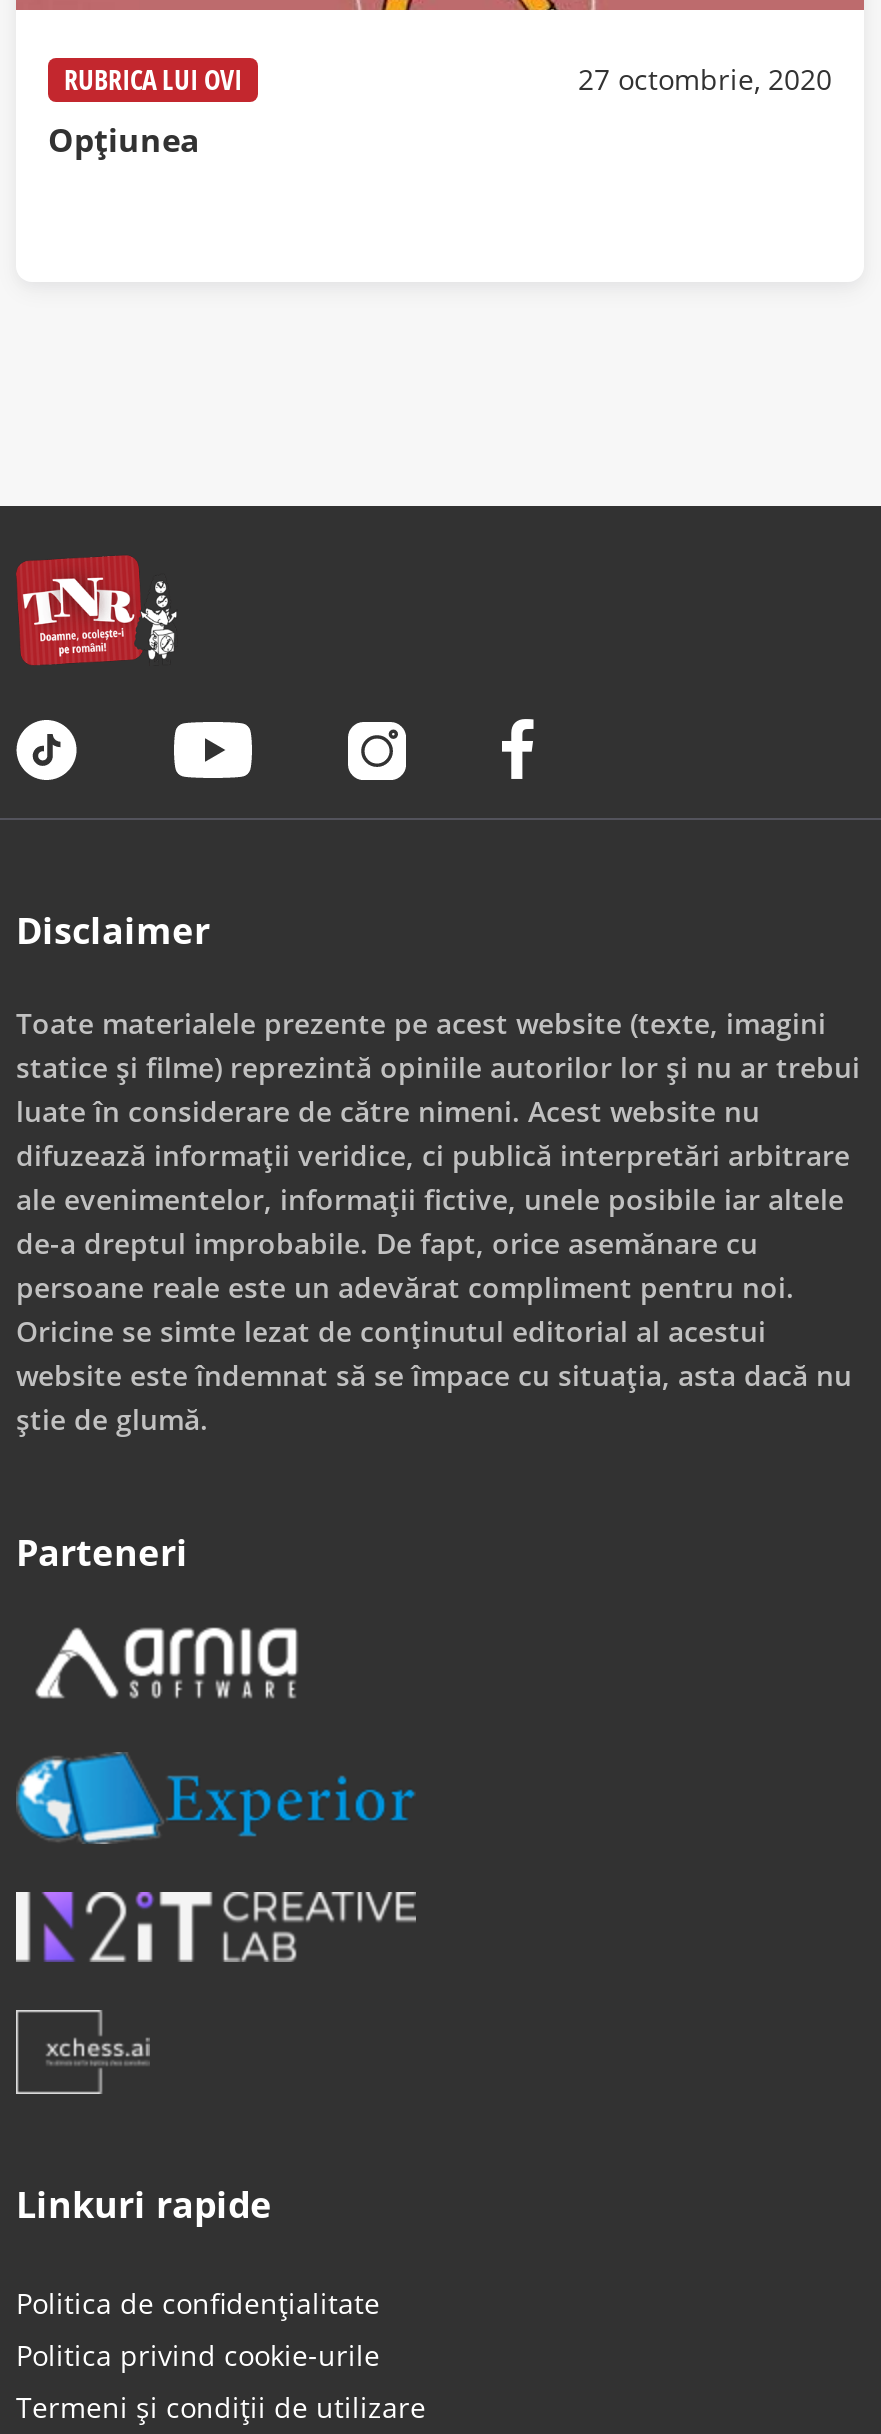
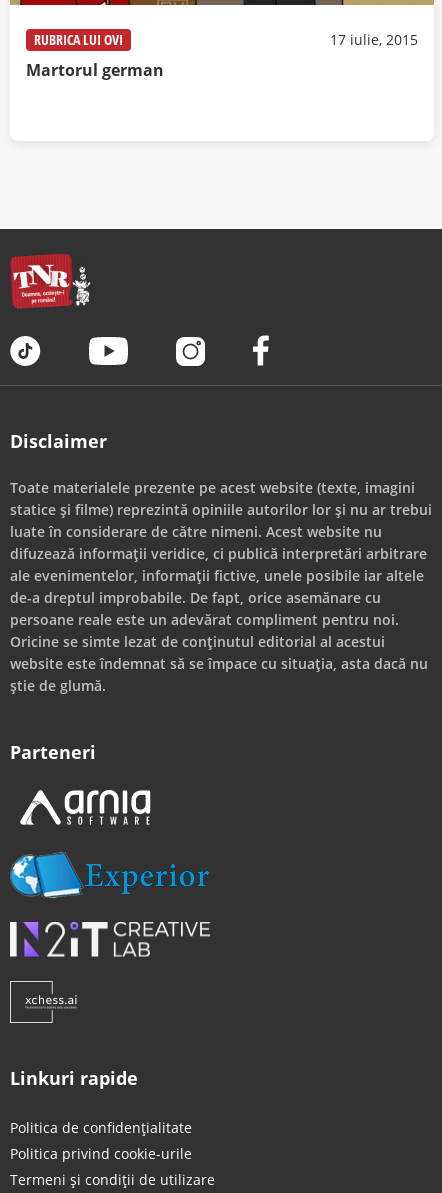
[578,60,832,98] 27 octombrie, 2020 -> [330,30,418,49] 17 iulie, 2015
[48,118,200,162] Opțiunea -> [26,59,164,81] Martorul german

